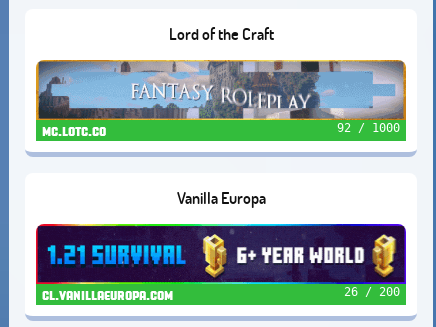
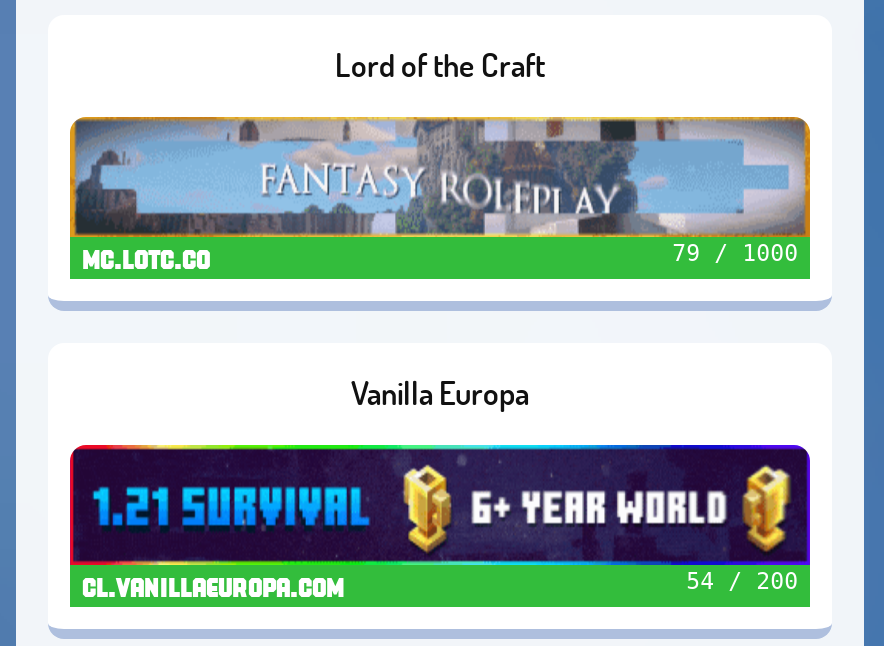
[337,121,400,135] 92 / 1000 -> [672,239,798,267] 79 / 1000
[344,285,400,299] 26 / 200 -> [686,567,798,595] 54 / 200

